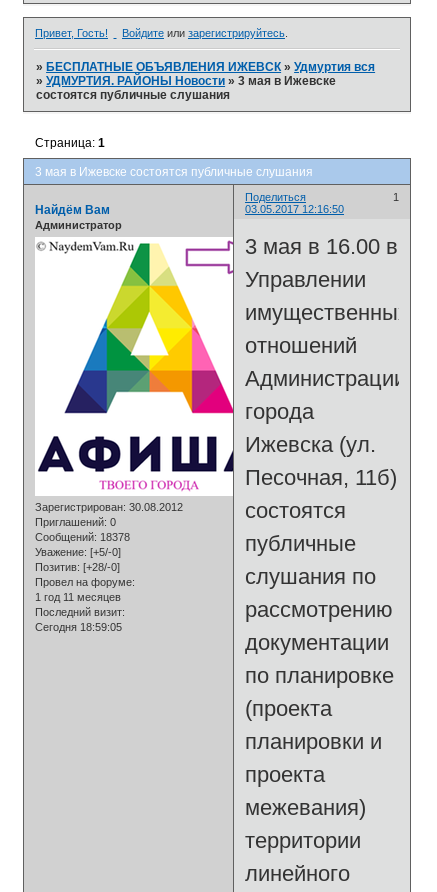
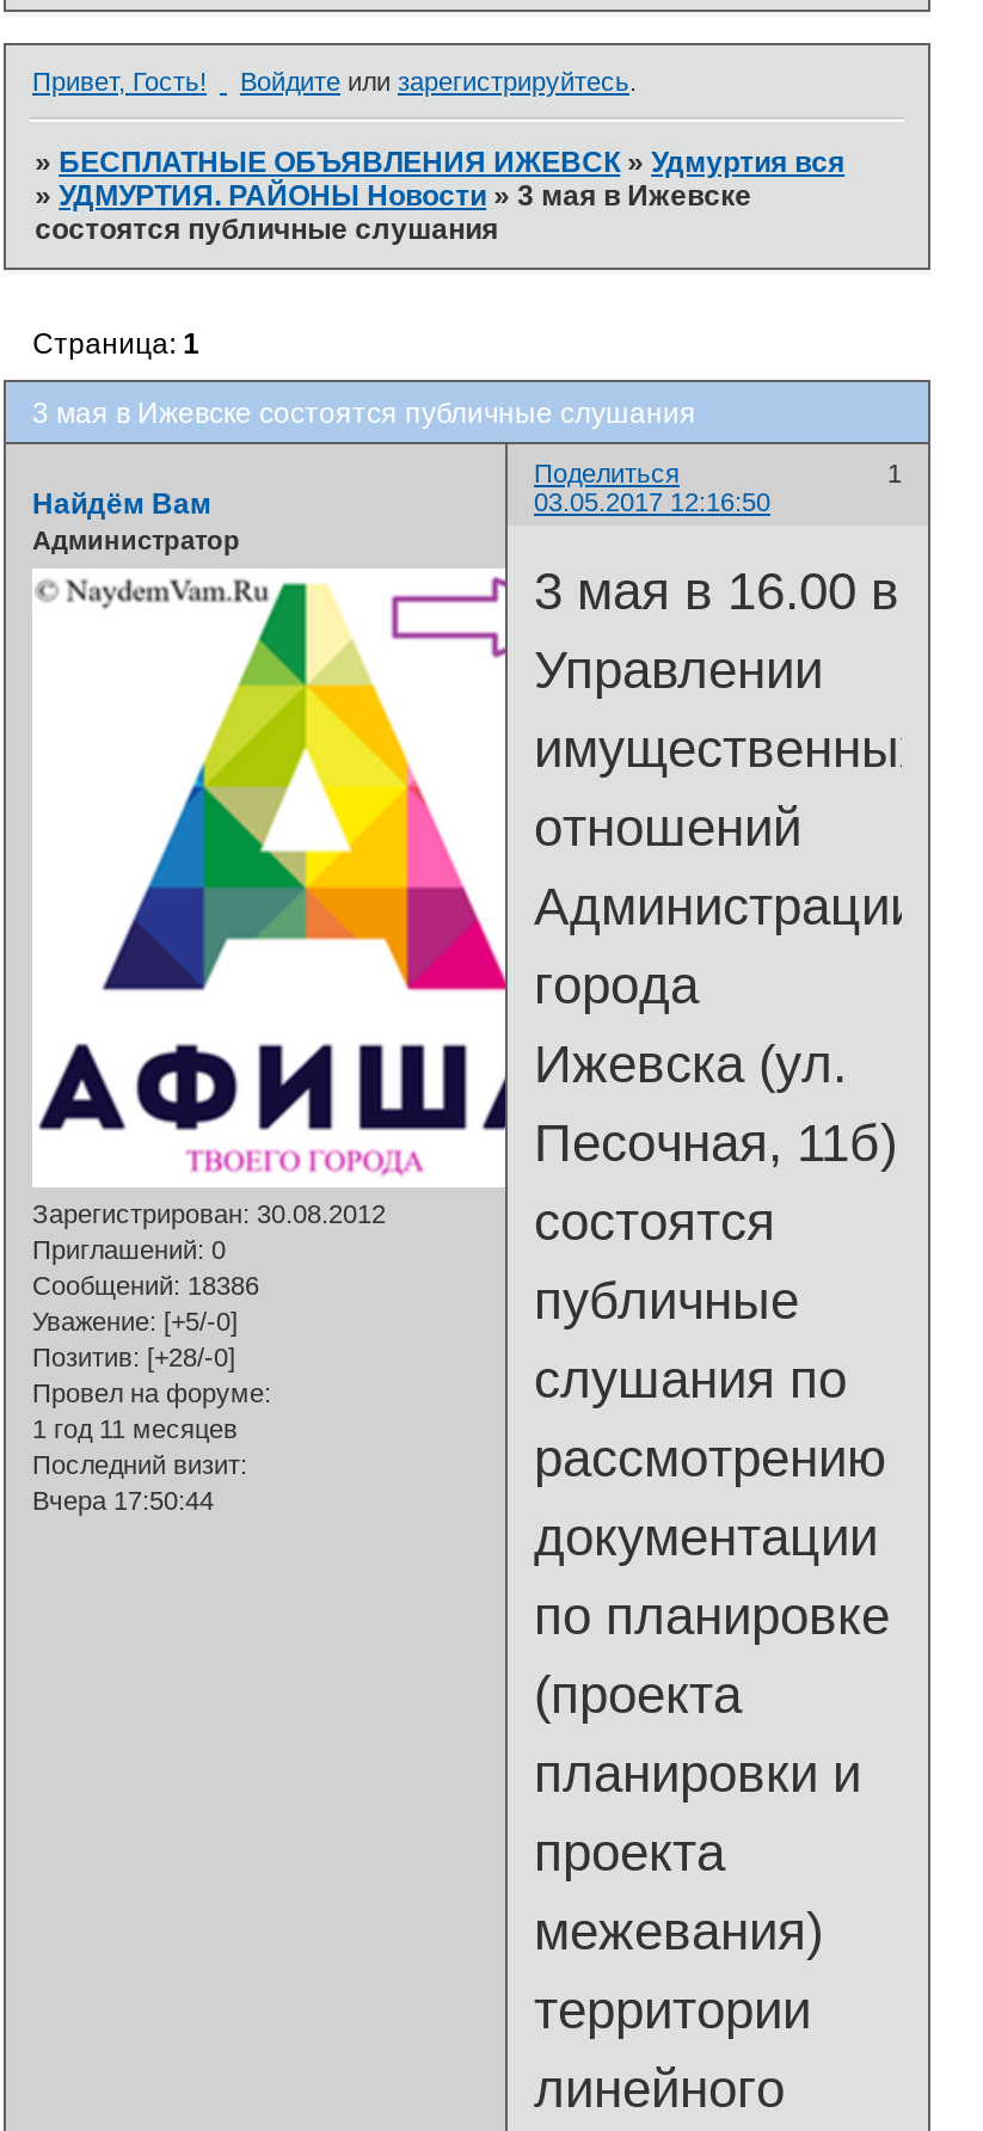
[35,531,130,543] Сообщений: 18378 -> [32,1272,259,1300] Сообщений: 18386
[35,621,122,633] Сегодня 18:59:05 -> [32,1487,214,1515] Вчера 17:50:44

